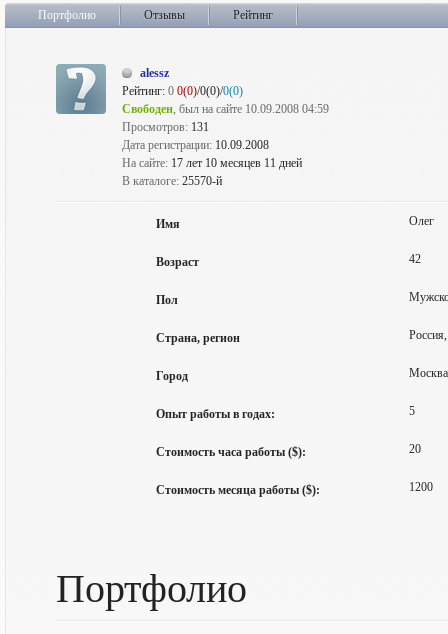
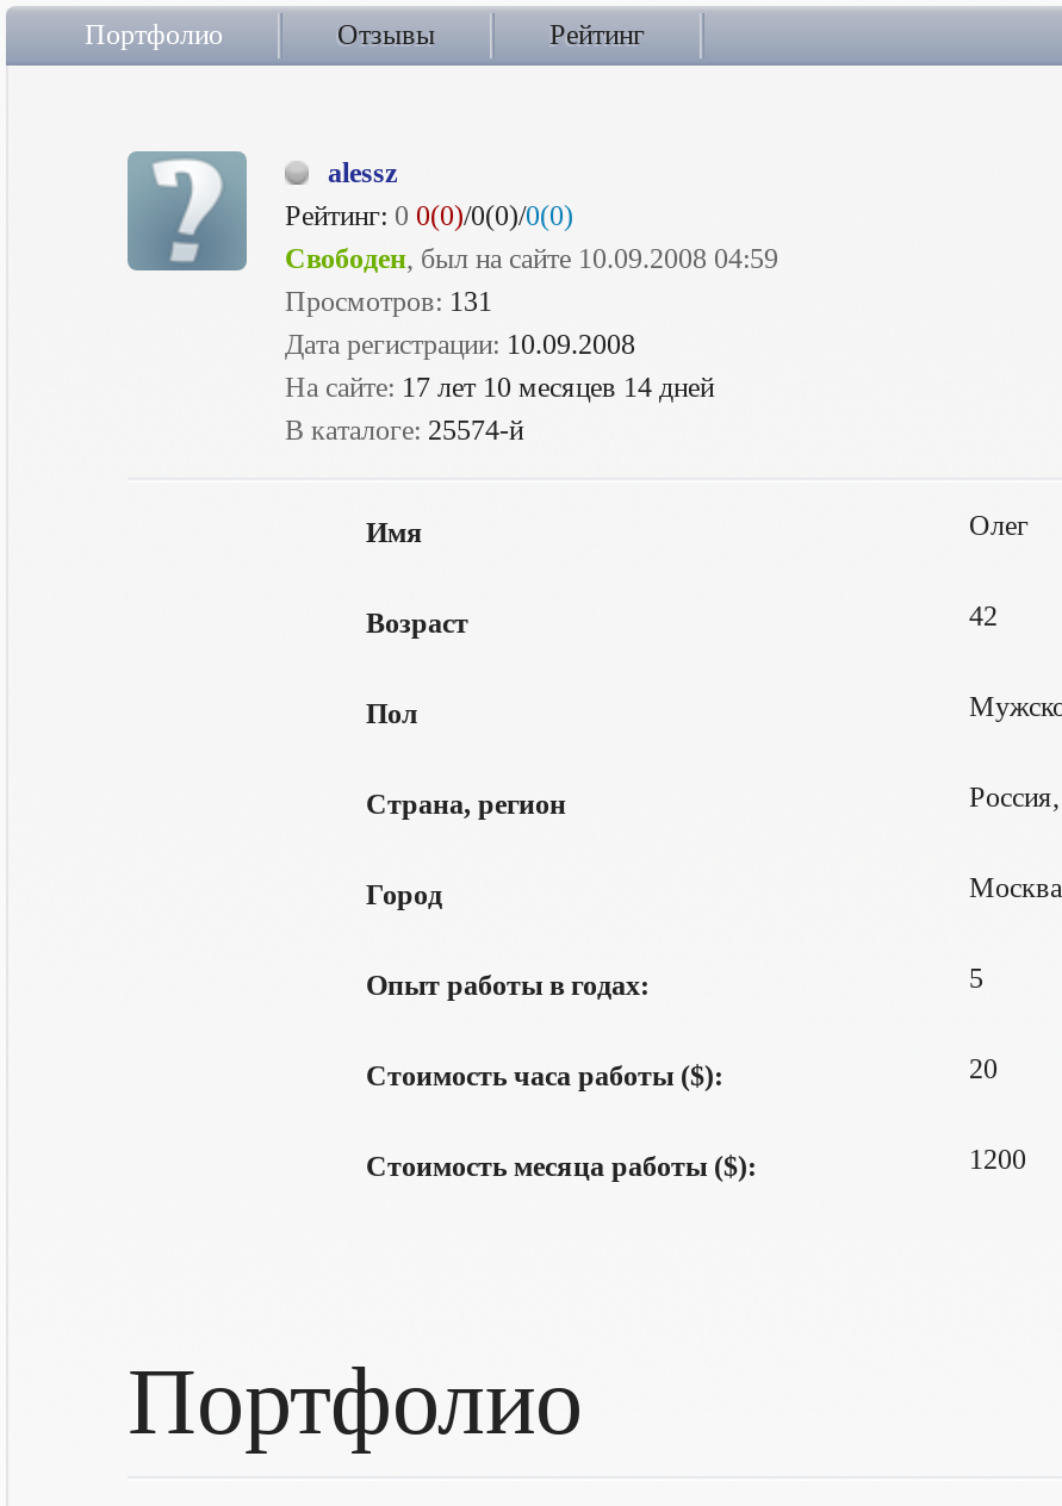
[122,156,302,170] На сайте: 17 лет 10 месяцев 11 дней -> [285,371,714,404] На сайте: 17 лет 10 месяцев 14 дней
[122,174,222,188] В каталоге: 25570-й -> [285,413,523,447] В каталоге: 25574-й

